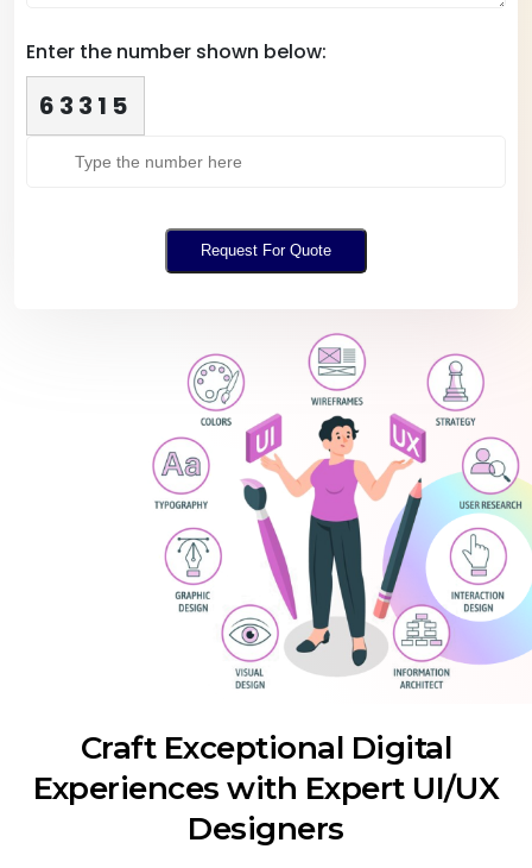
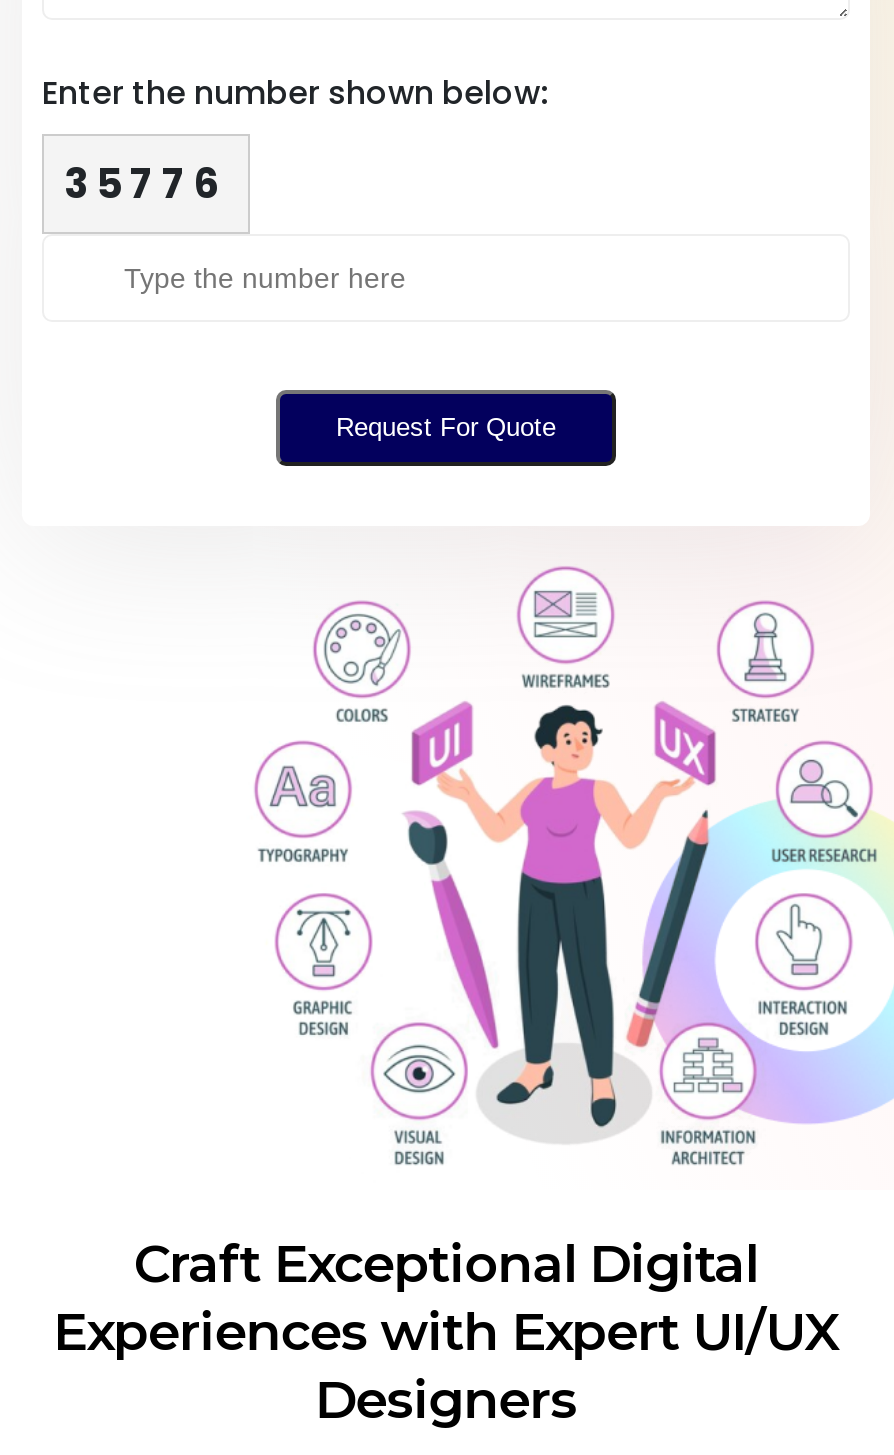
[39,89,132,122] 63315 -> [64,156,228,212] 35776

